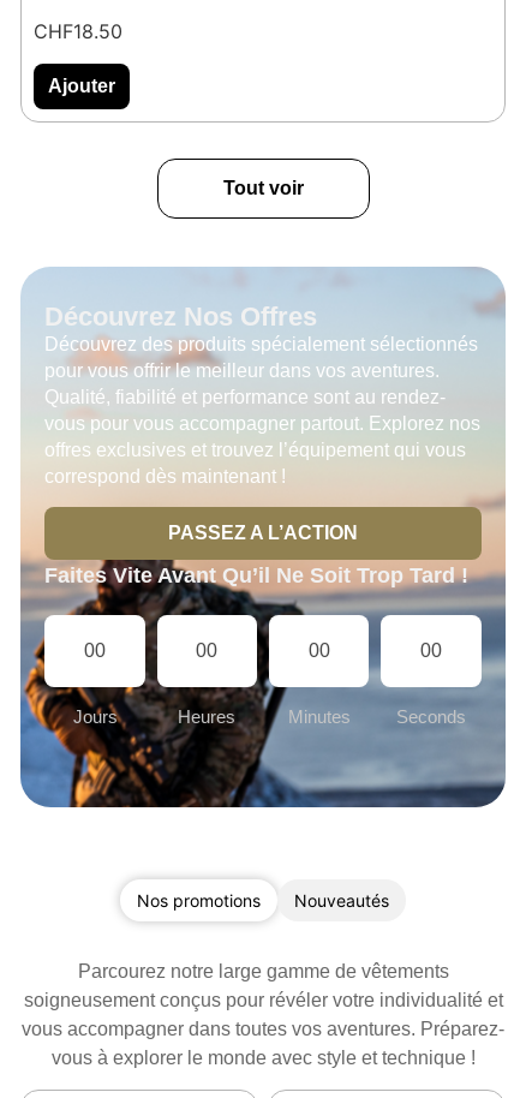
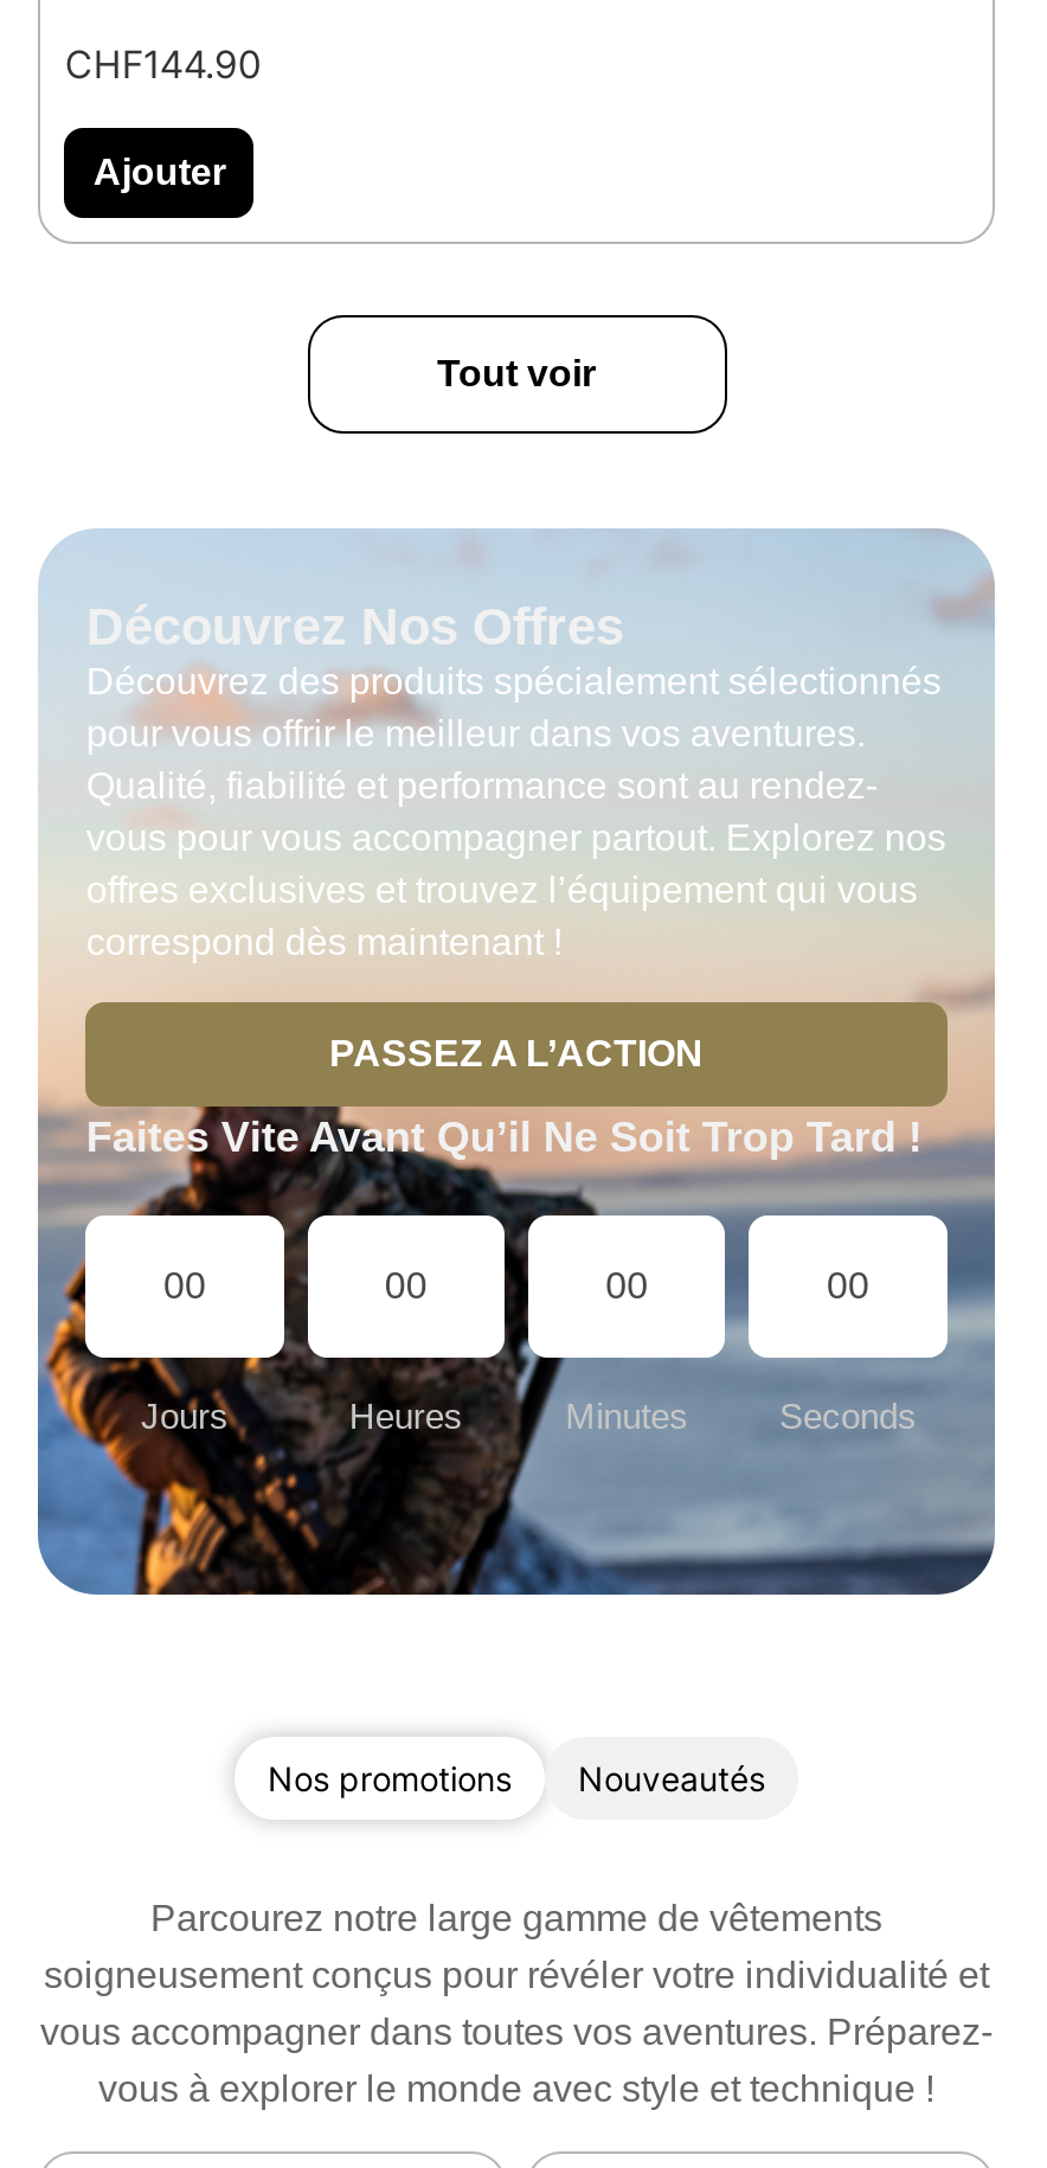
[34,20,123,44] CHF18.50 -> [65,41,262,89] CHF144.90

